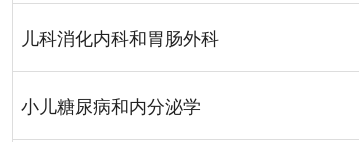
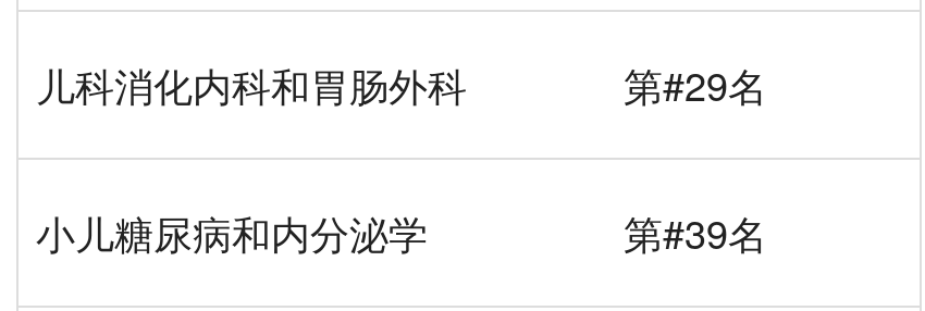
none -> [624,55,767,112] 第#29名
none -> [624,203,767,260] 第#39名

